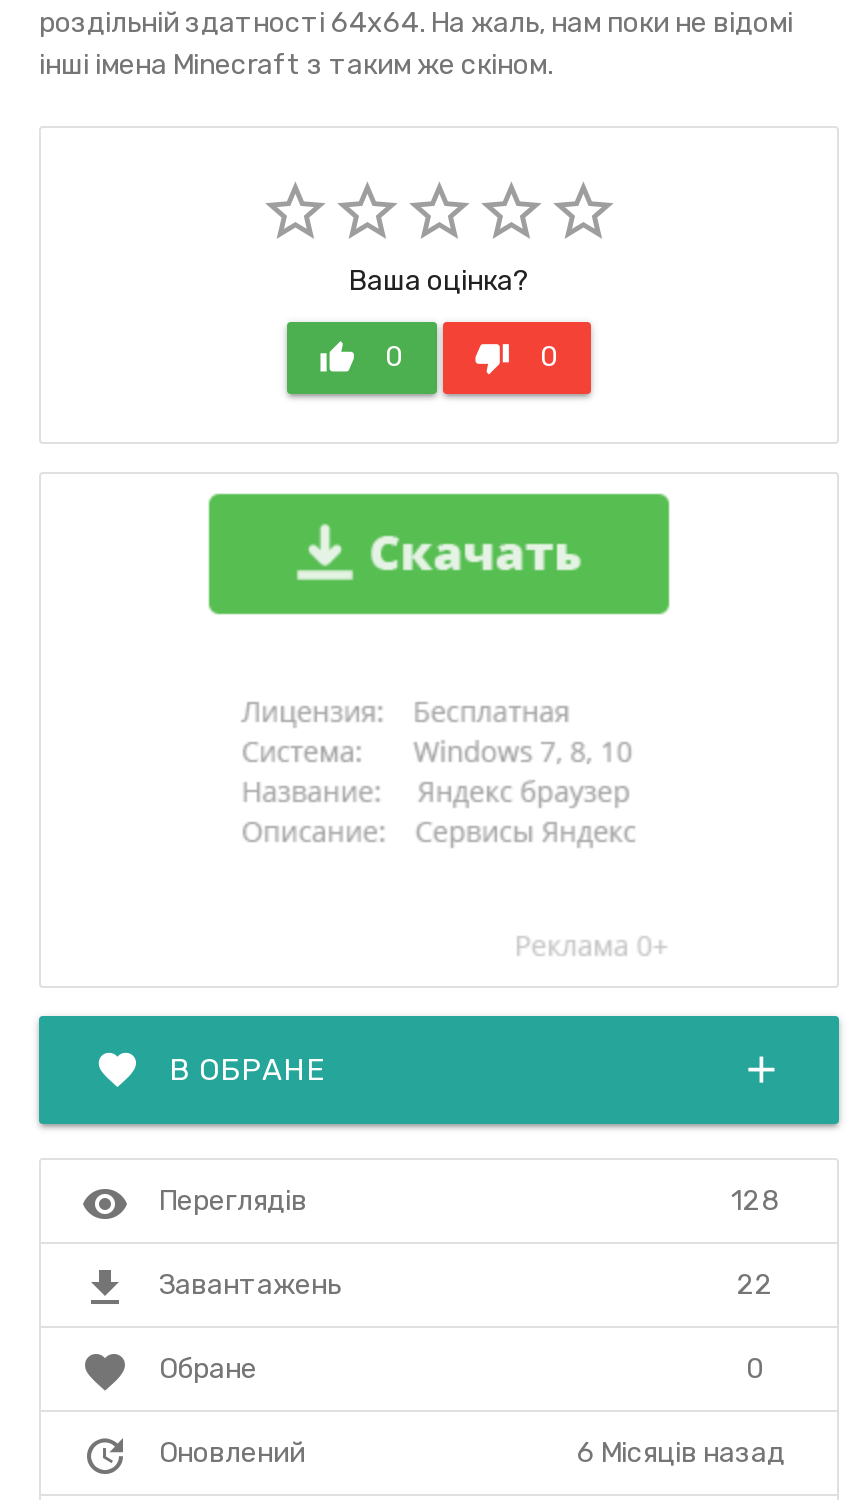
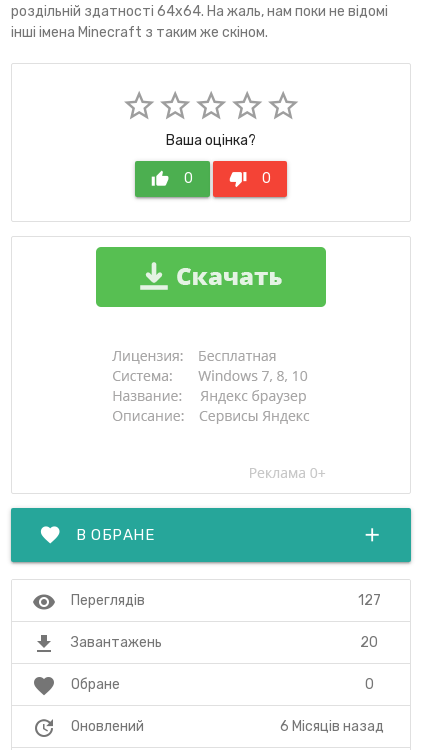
[731,1183,779,1217] 128 -> [357,591,380,608] 127
[737,1267,773,1301] 22 -> [360,633,378,650] 20

